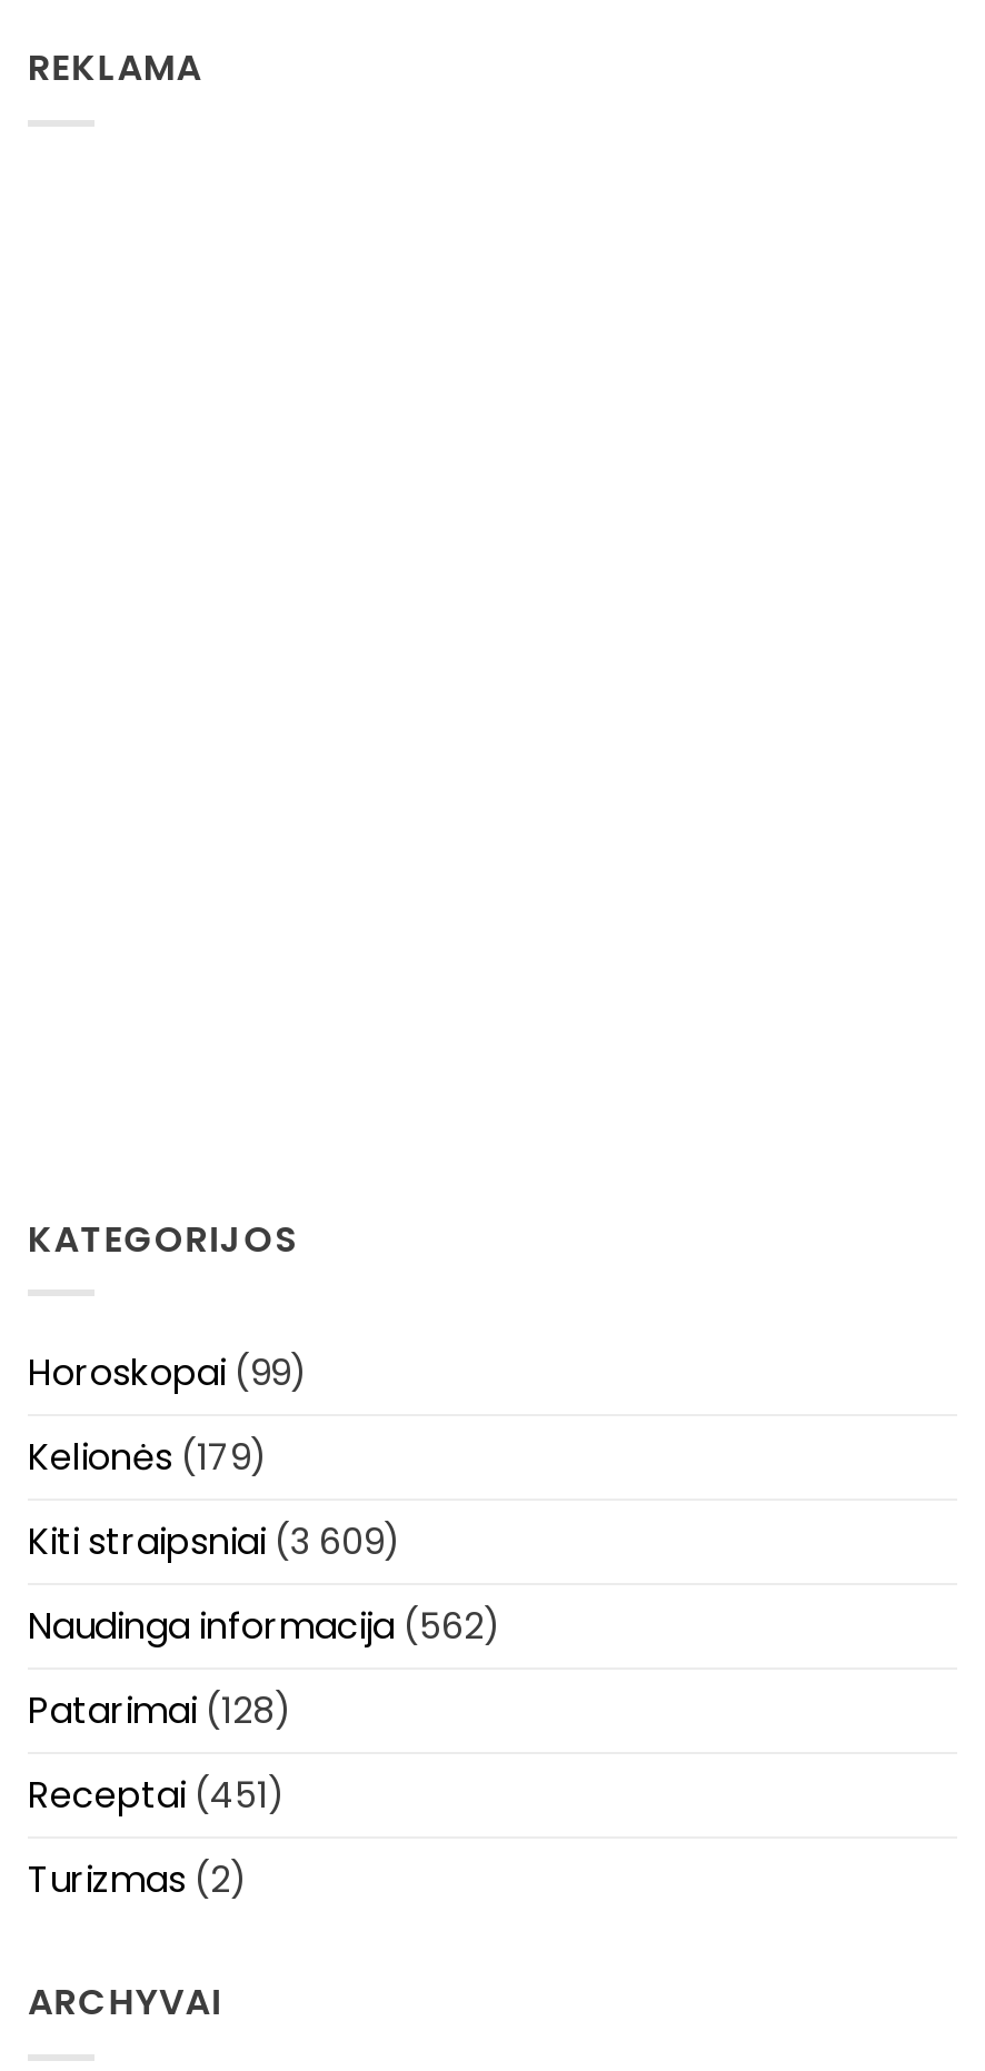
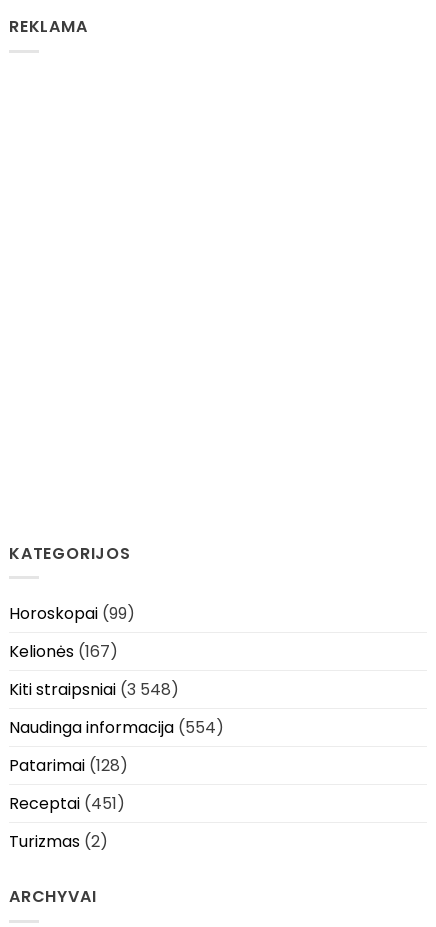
[28,1432,268,1484] Kelionės (179) -> [9,640,118,663] Kelionės (167)
[28,1517,401,1568] Kiti straipsniai (3 609) -> [9,678,179,701] Kiti straipsniai (3 548)
[28,1601,501,1653] Naudinga informacija (562) -> [9,716,224,739] Naudinga informacija (554)

